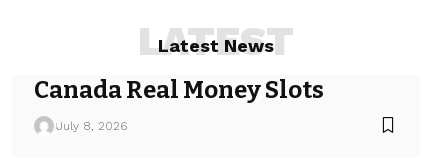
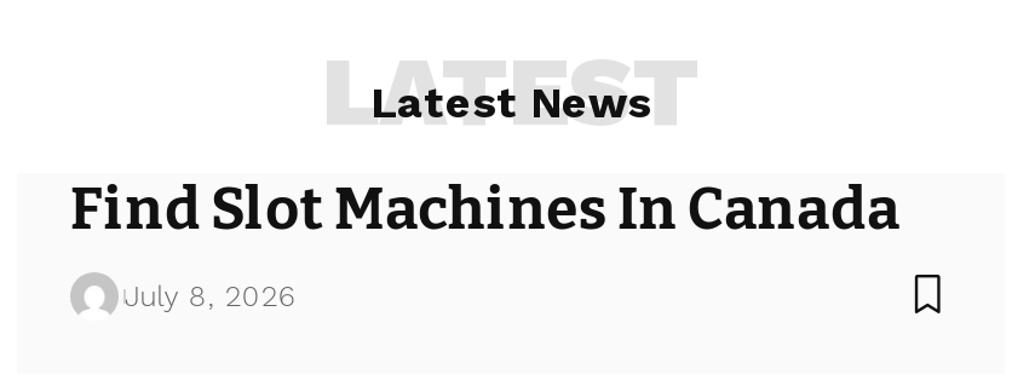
[34,76,324,104] Canada Real Money Slots -> [70,175,900,243] Find Slot Machines In Canada

